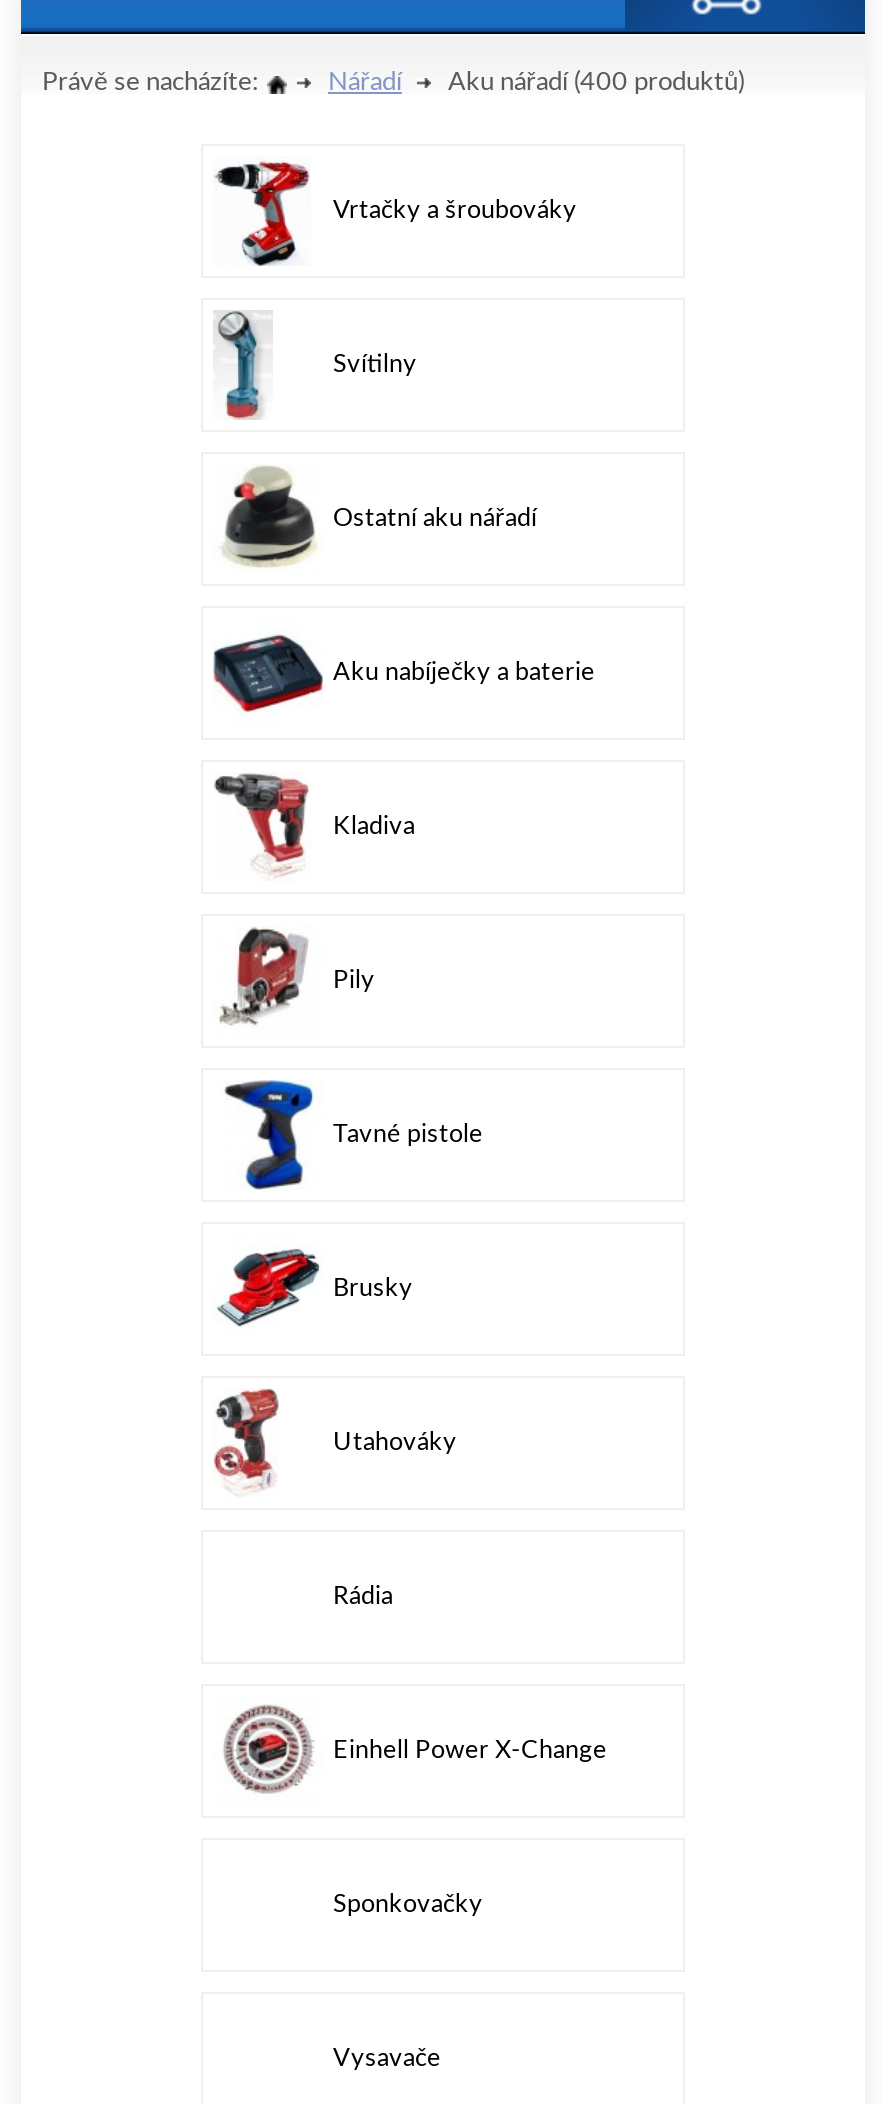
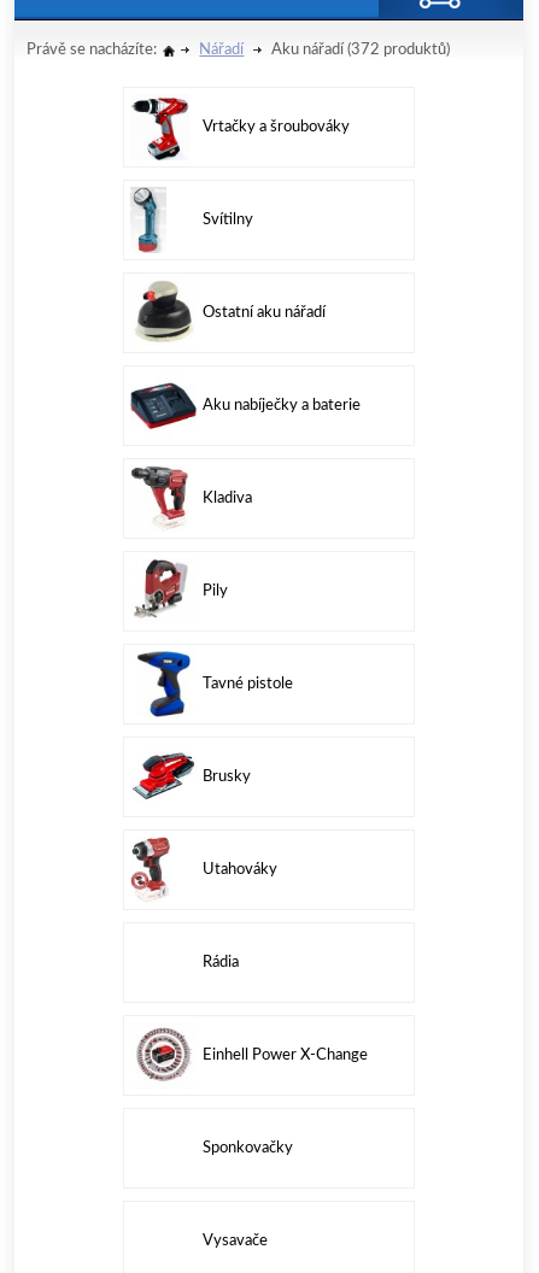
[448,70,744,96] Aku nářadí (400 produktů) -> [272,42,450,58] Aku nářadí (372 produktů)

